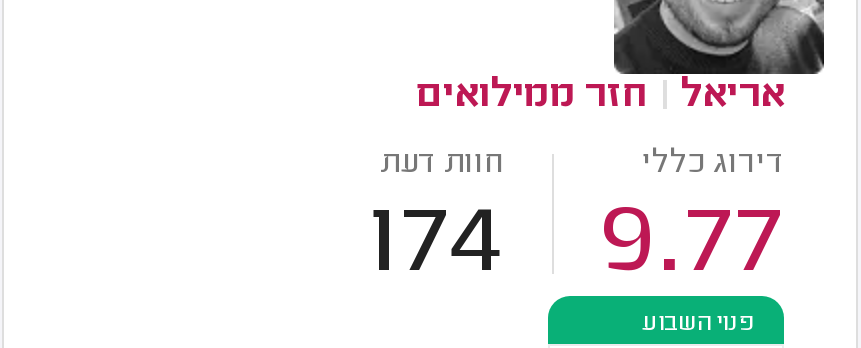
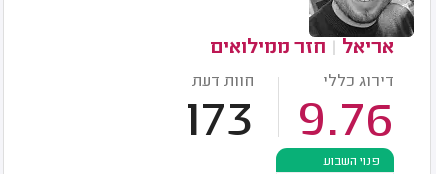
[368,186,504,306] 174 -> [185,93,254,153] 173
[598,186,784,306] 9.77 -> [297,93,394,153] 9.76

